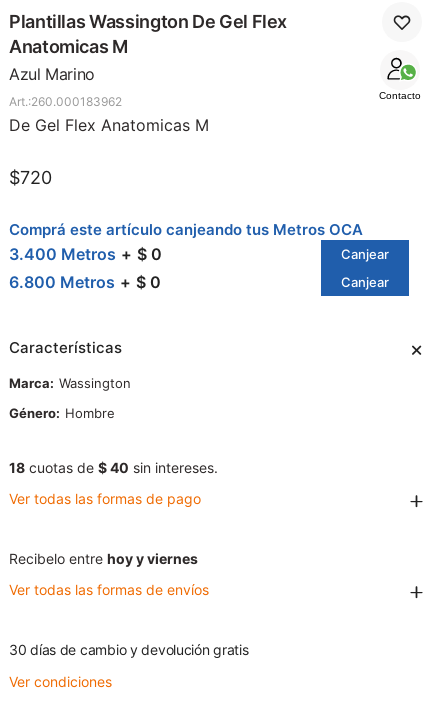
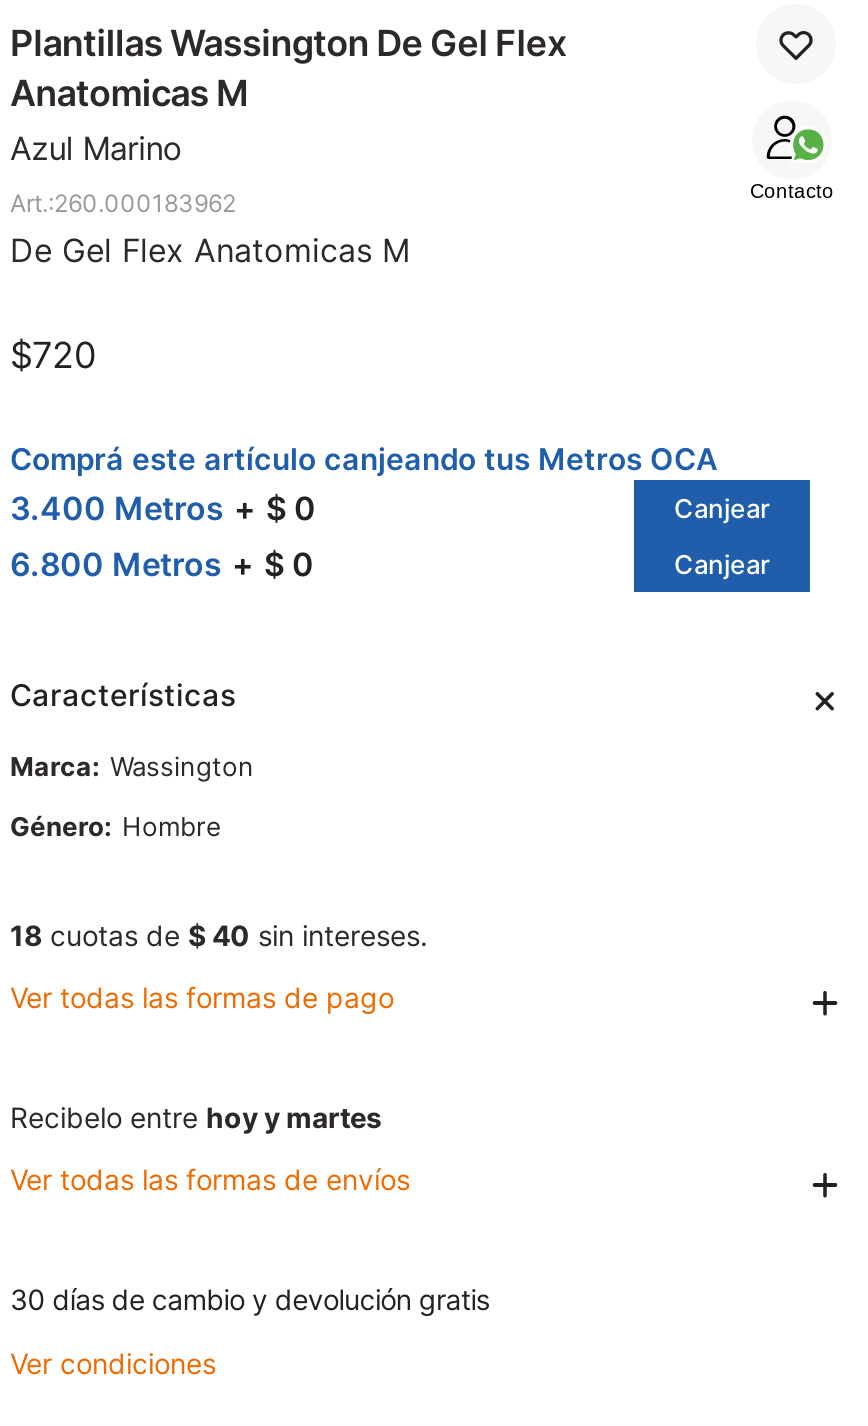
[9,550,198,567] Recibelo entre hoy y viernes -> [10,1100,382,1134] Recibelo entre hoy y martes

